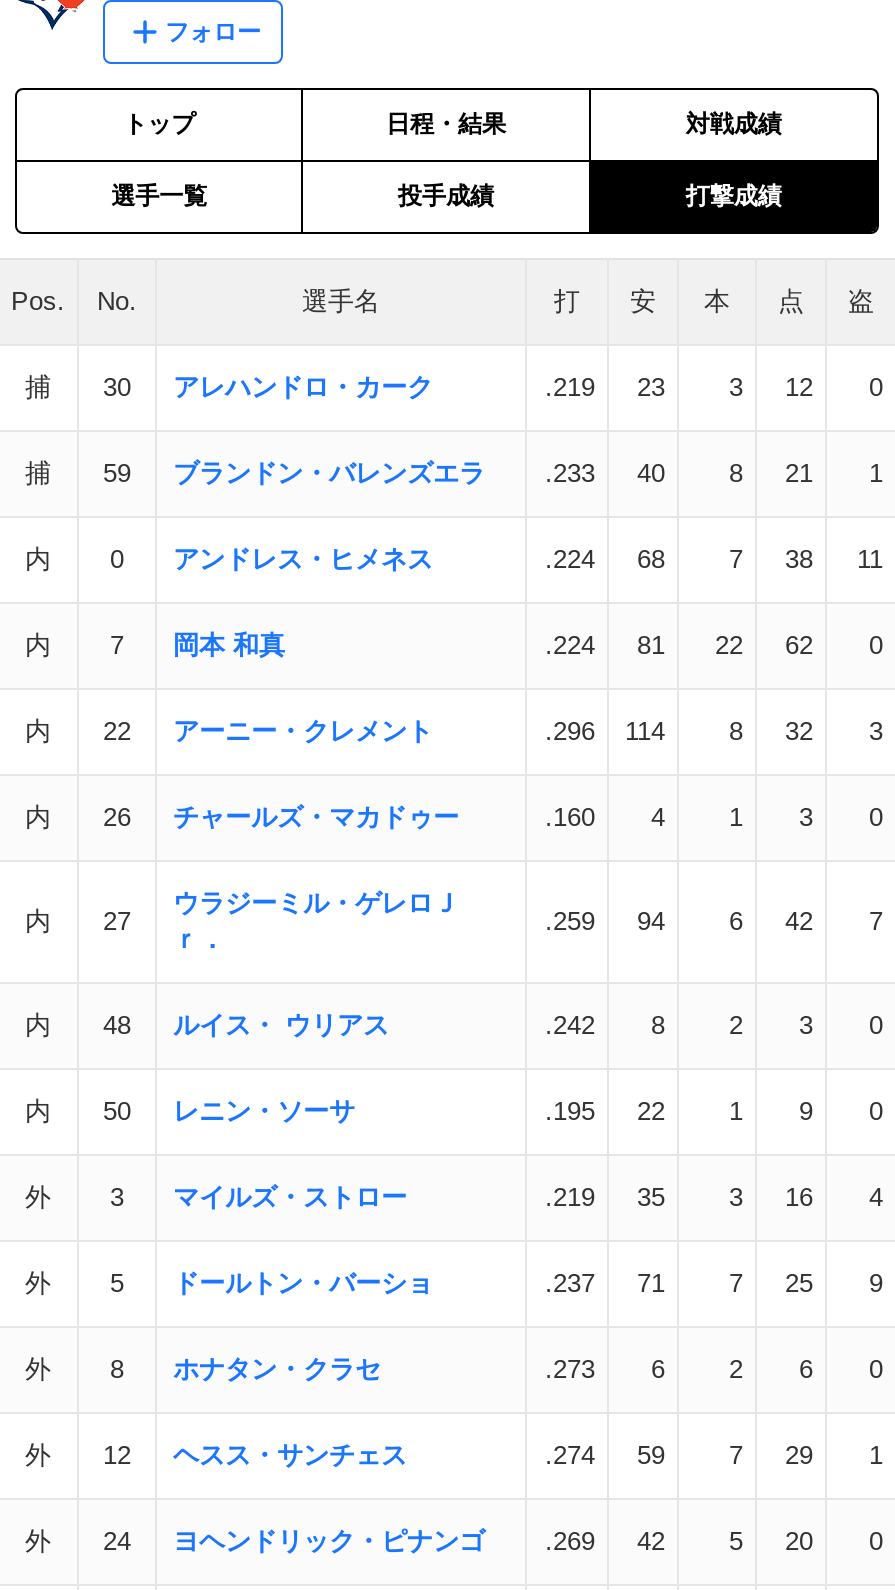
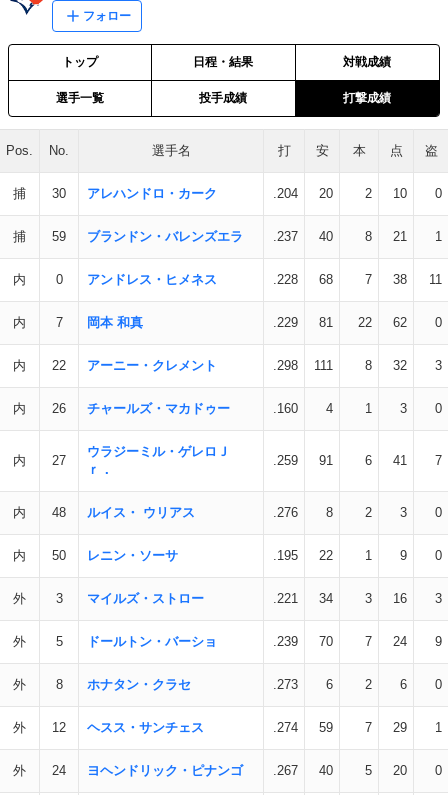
[545,372,595,402] .219 -> [273,186,298,201] .204
[637,372,665,402] 23 -> [319,186,333,201] 20
[729,372,743,402] 3 -> [365,186,372,201] 2
[785,372,813,402] 12 -> [393,186,407,201] 10
[25,458,665,488] 捕 59 ブランドン・バレンズエラ .233 40 -> [13,229,333,244] 捕 59 ブランドン・バレンズエラ .237 40
[545,544,665,574] .224 68 -> [273,272,333,287] .228 68
[545,630,883,660] .224 81 22 62 0 -> [273,315,442,330] .229 81 22 62 0
[545,716,595,746] .296 -> [273,358,298,373] .298
[625,716,665,746] 114 -> [314,358,333,373] 111
[545,906,665,936] .259 94 -> [273,453,333,468] .259 91
[729,906,883,936] 6 42 7 -> [365,453,442,468] 6 41 7
[545,1010,665,1040] .242 8 -> [273,505,333,520] .276 8
[545,1182,595,1212] .219 -> [273,591,298,606] .221
[637,1182,665,1212] 35 -> [319,591,333,606] 34
[729,1182,883,1212] 3 16 4 -> [365,591,442,606] 3 16 3
[545,1268,595,1298] .237 -> [273,634,298,649] .239
[637,1268,665,1298] 71 -> [319,634,333,649] 70
[729,1268,883,1298] 7 25 9 -> [365,634,442,649] 7 24 9
[545,1526,595,1556] .269 -> [273,763,298,778] .267
[637,1526,665,1556] 42 -> [319,763,333,778] 40

